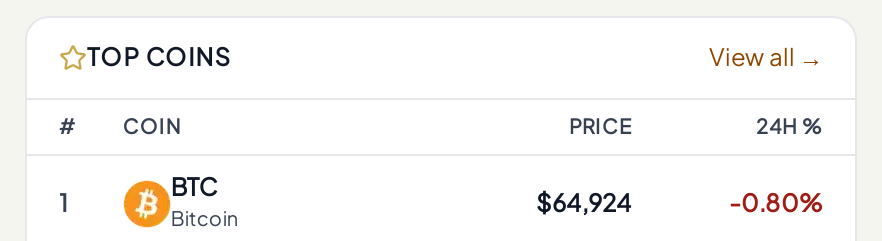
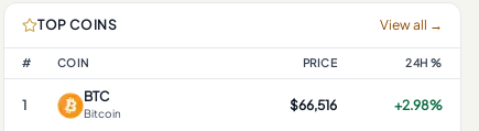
[536,187,823,217] $64,924 | -0.80% -> [290,96,443,113] $66,516 | +2.98%

